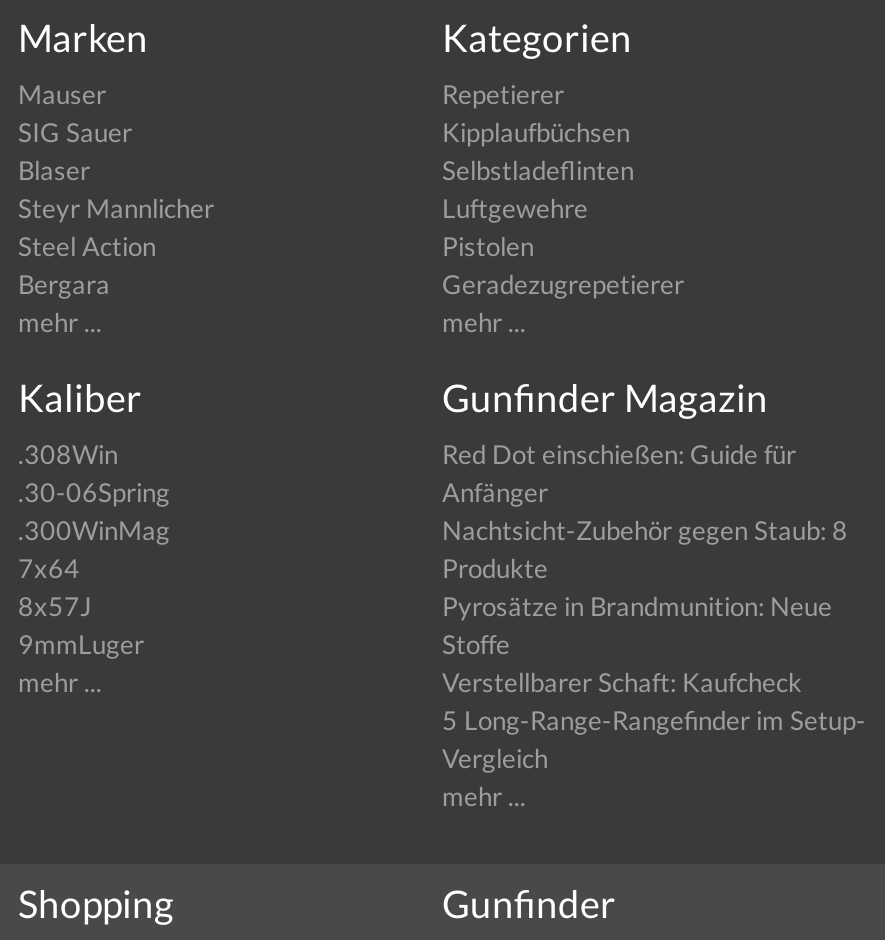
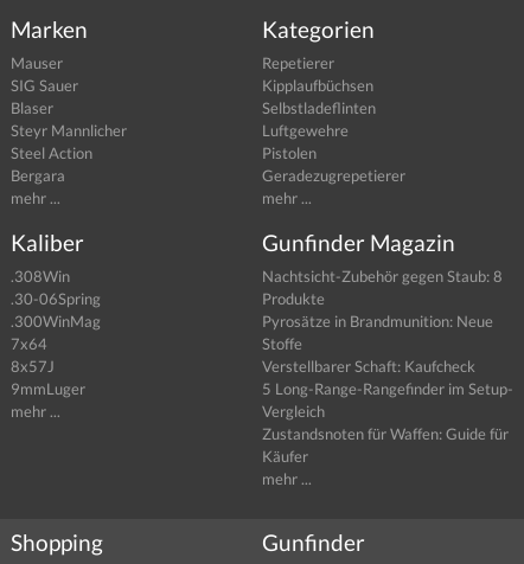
[442,438,796,508] Red Dot einschießen: Guide für | Anfänger -> none
moved [442,514,866,774] -> [262,267,513,421]: Nachtsicht-Zubehör gegen Staub: 8 | Produkte | Pyrosätze in Brandmunition: Neue | Stoffe | Verstellbarer Schaft: Kaufcheck | 5 Long-Range-Rangefinder im Setup- | Vergleich
none -> [262,424,509,466] Zustandsnoten für Waffen: Guide für | Käufer

